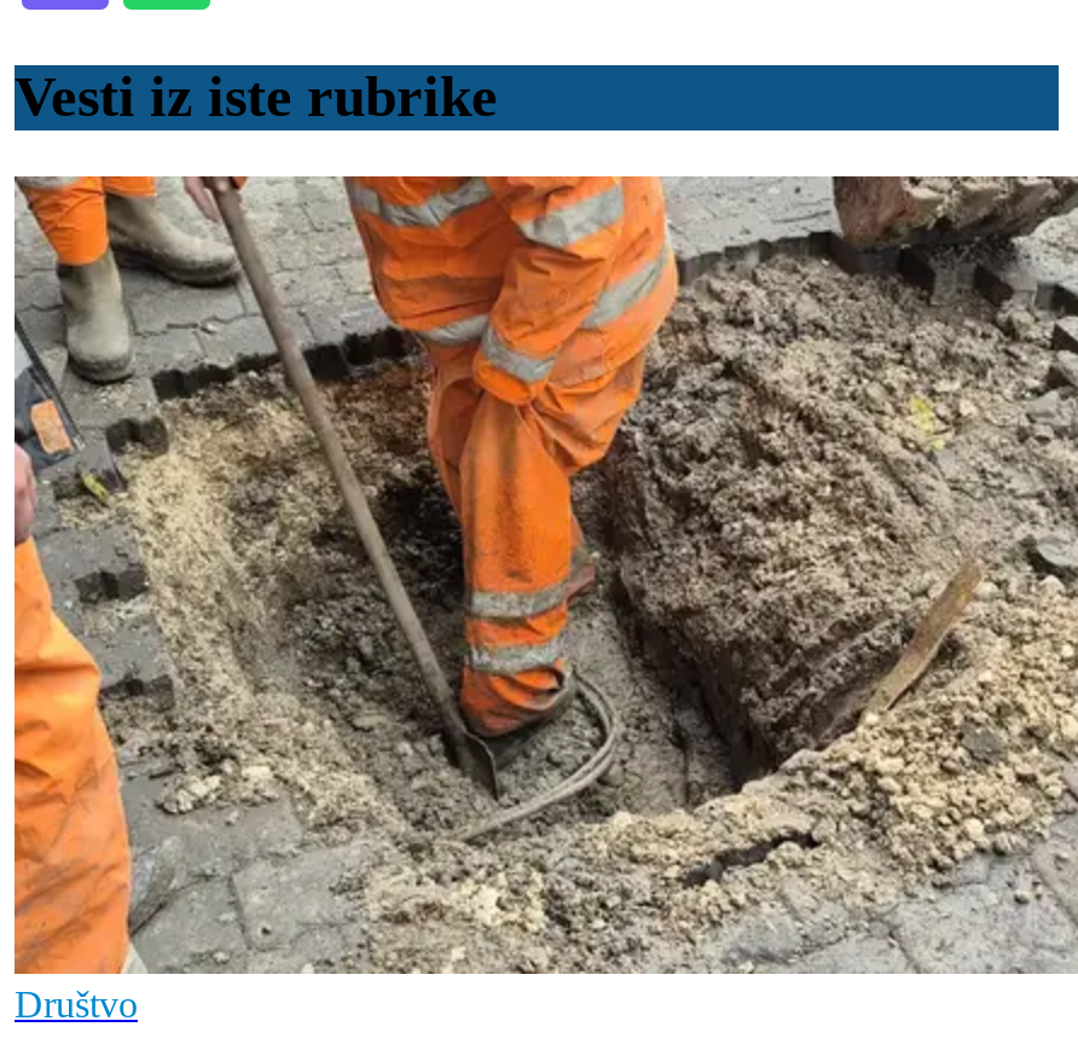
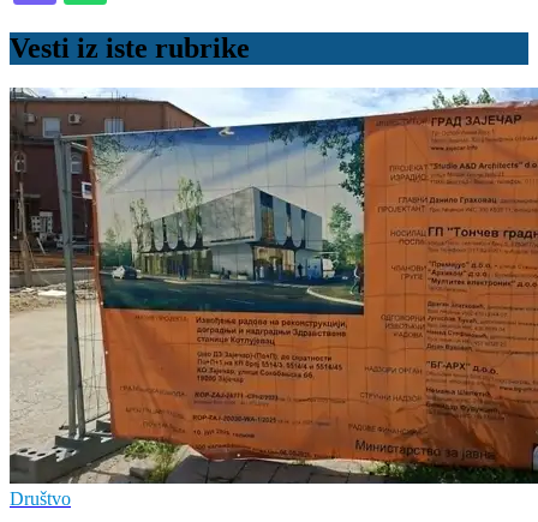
[12,174,1071,976] [image] -> [8,88,534,485] [image]

